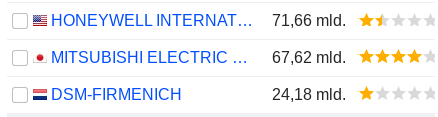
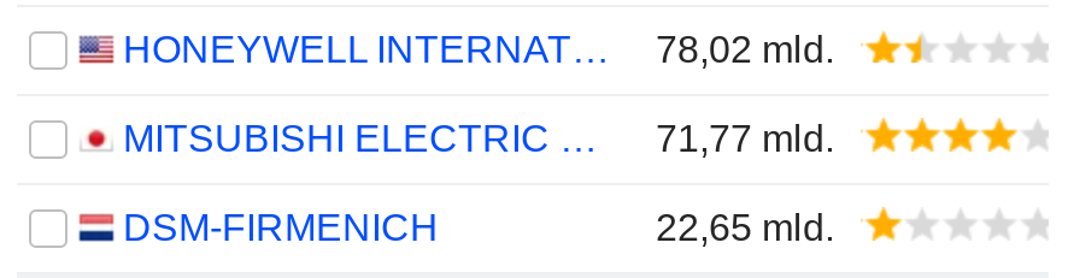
[272,12,346,29] 71,66 mld. -> [656,29,834,70] 78,02 mld.
[272,49,346,66] 67,62 mld. -> [656,118,834,159] 71,77 mld.
[272,86,346,103] 24,18 mld. -> [656,207,834,248] 22,65 mld.

